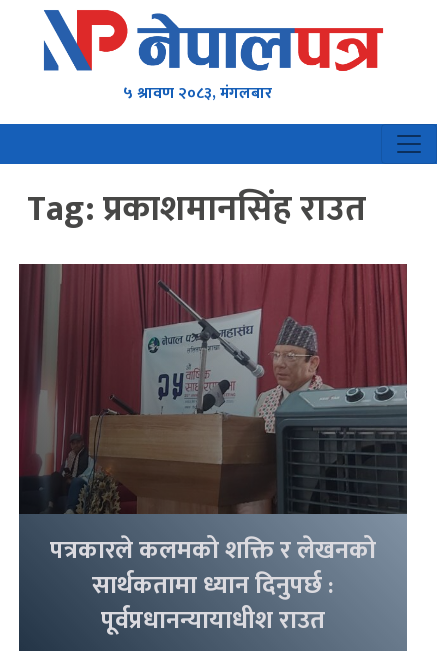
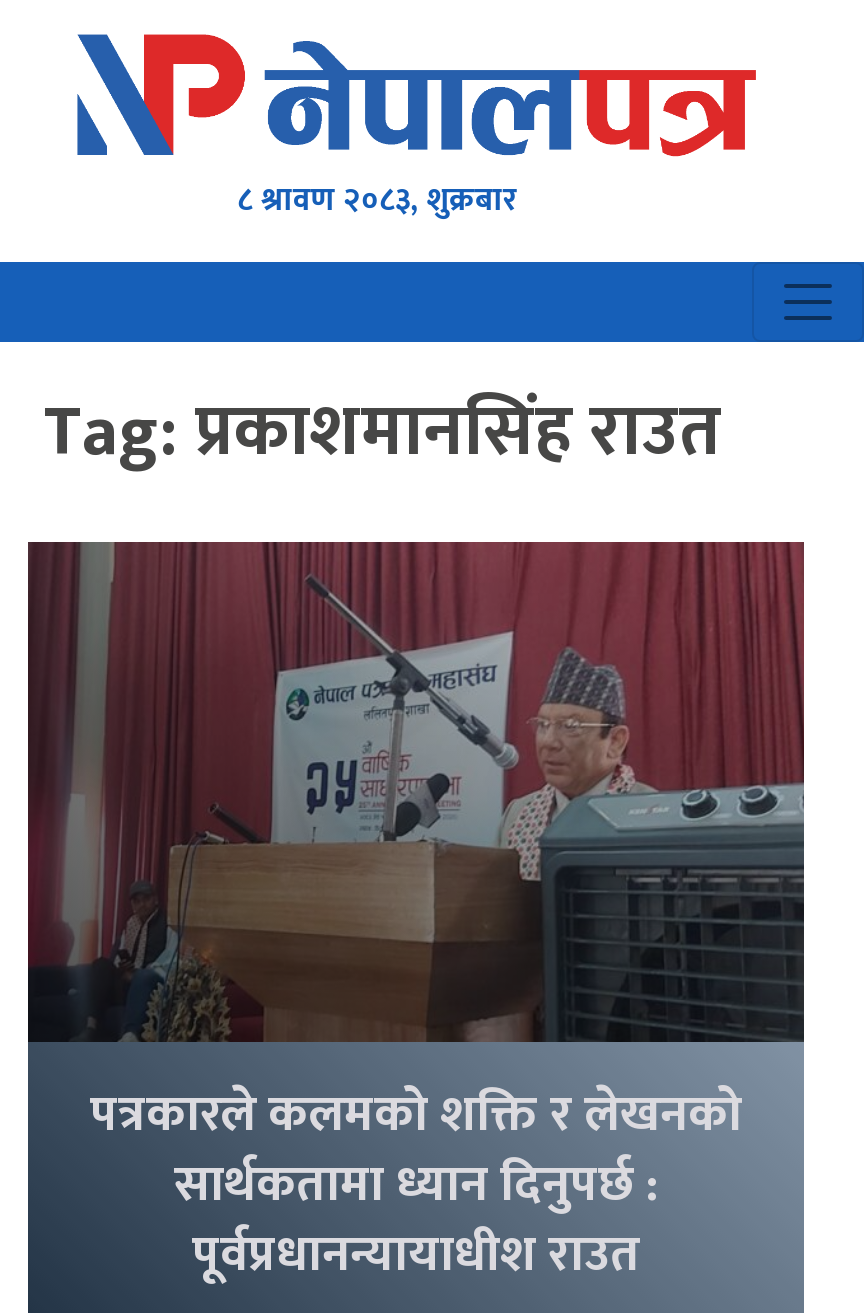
[123,80,272,107] ५ श्रावण २०८३, मंगलबार -> [237,175,517,229] ८ श्रावण २०८३, शुक्रबार

